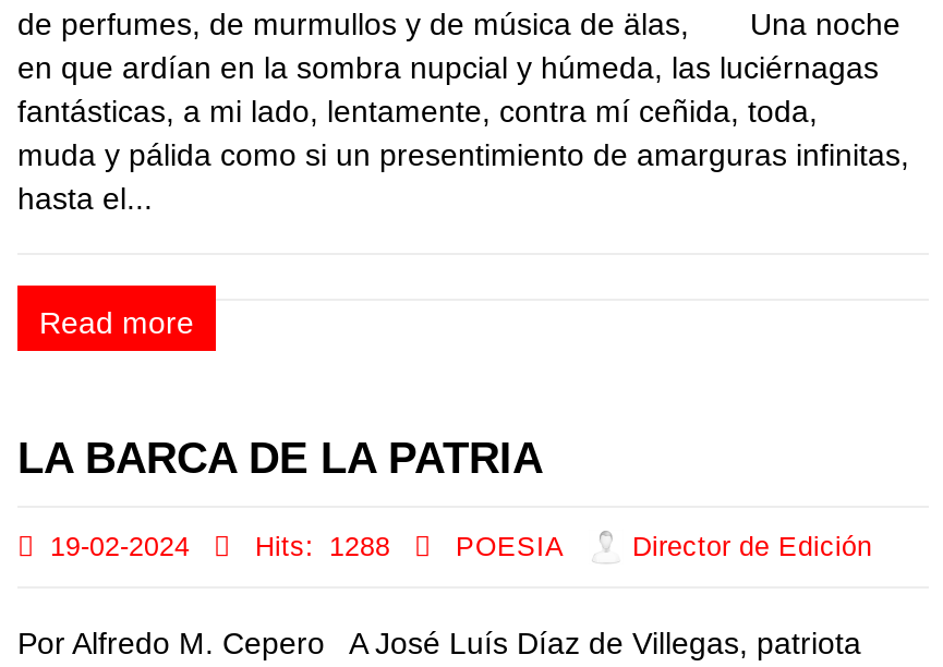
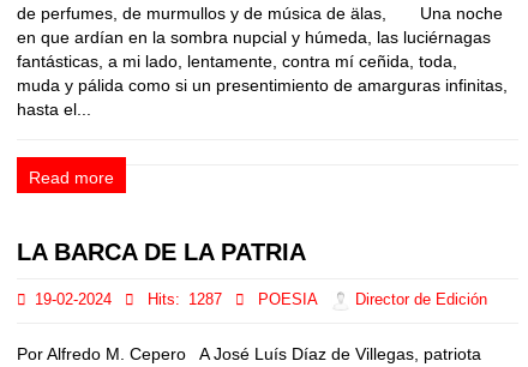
[255,530,390,561] Hits: 1288 -> [148,292,222,309] Hits: 1287

